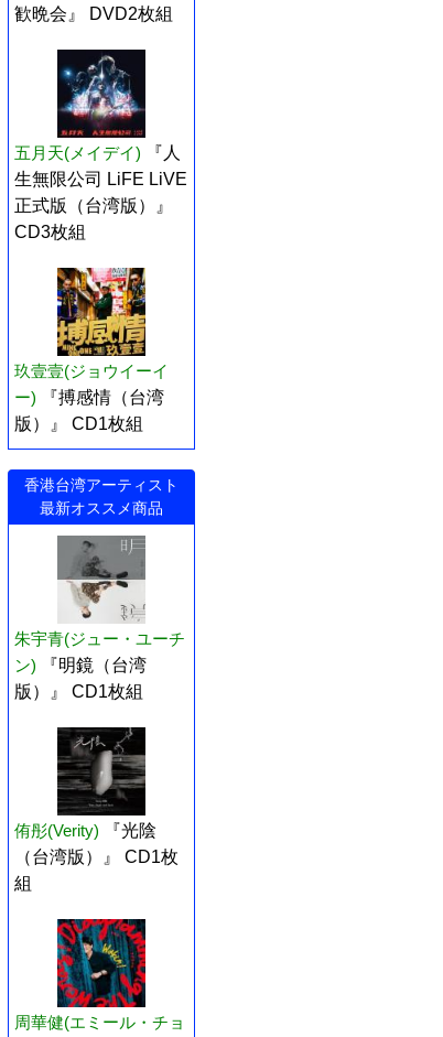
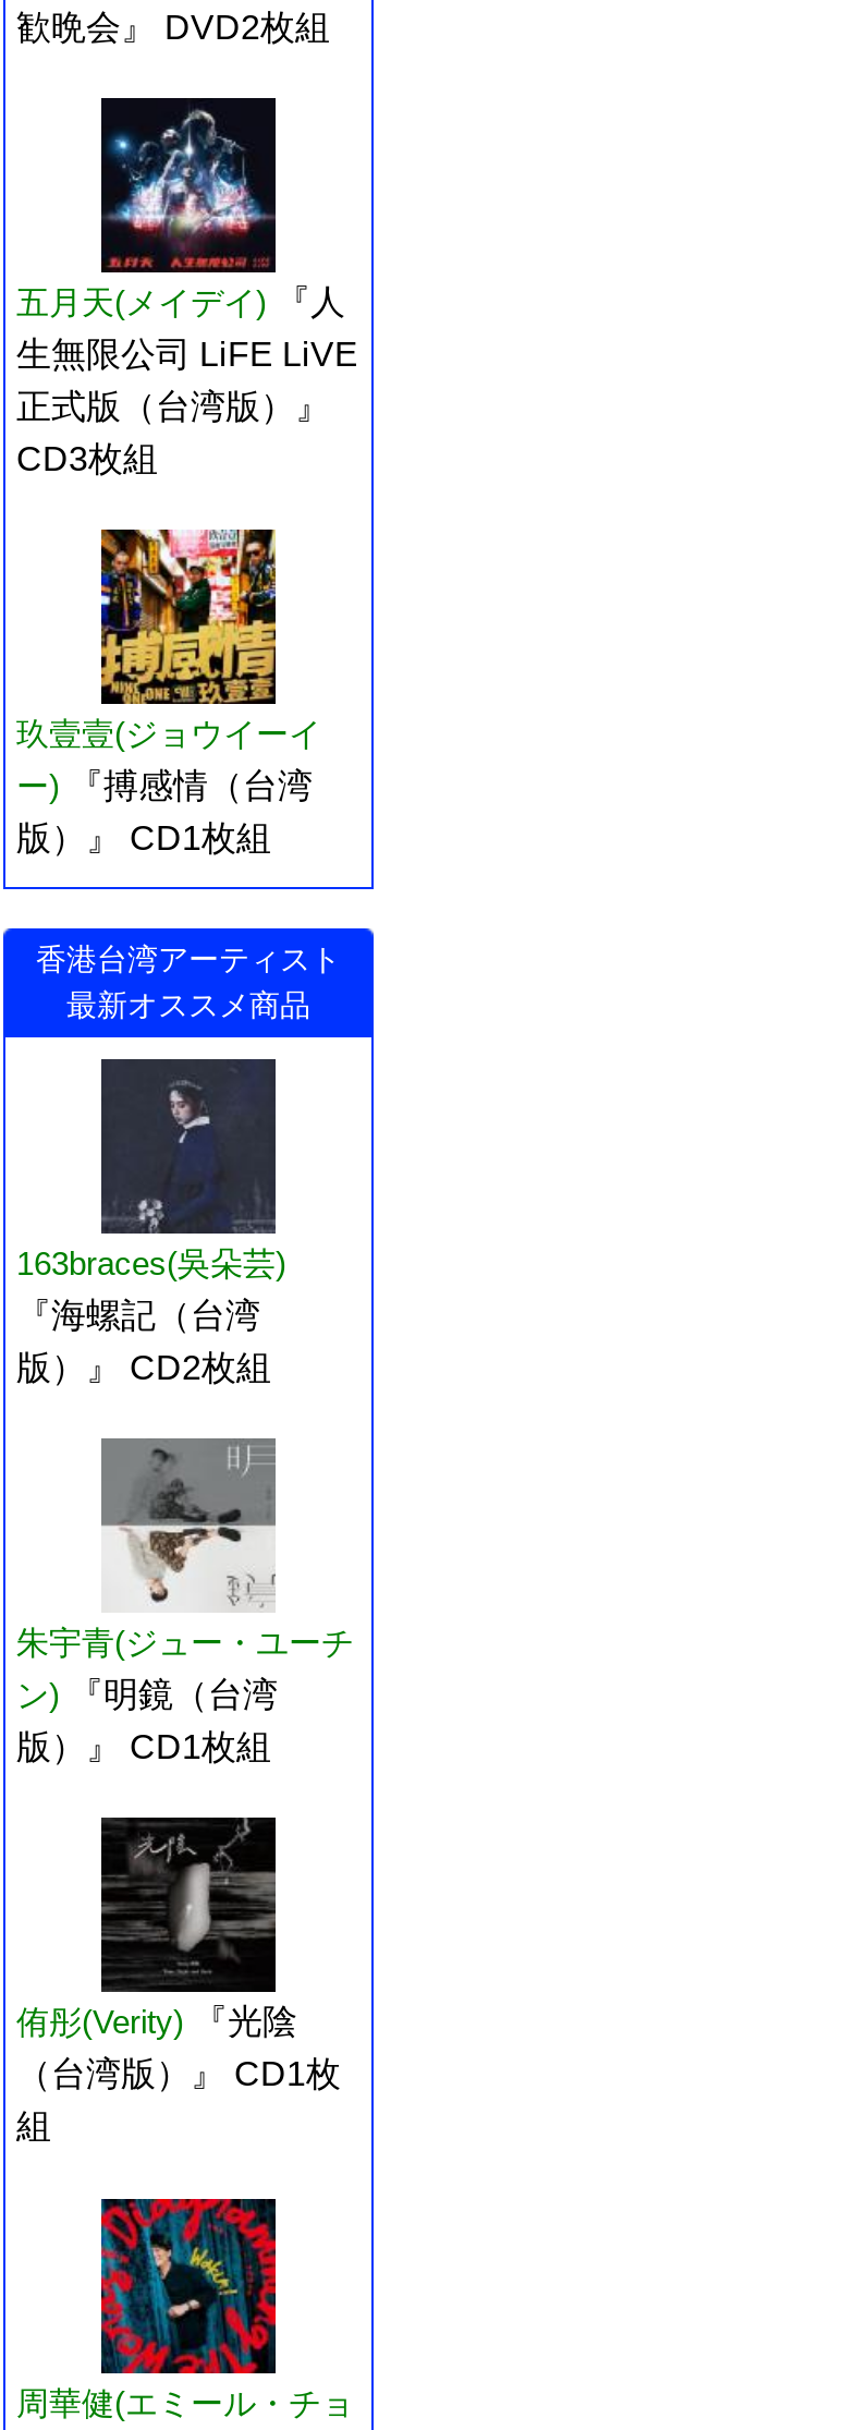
none -> [16,1061,286,1387] [image] | 163braces(吳朵芸) | 『海螺記（台湾 | 版）』 CD2枚組

